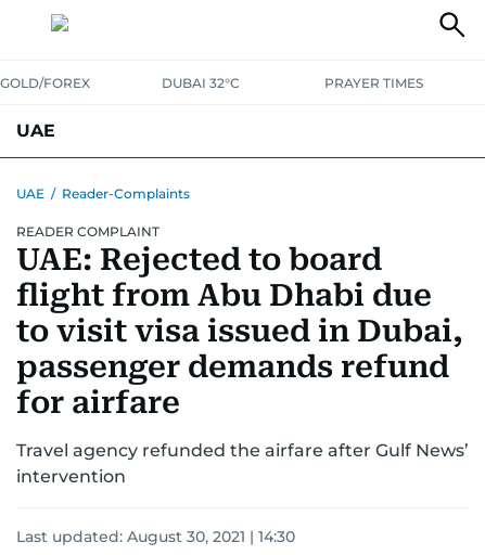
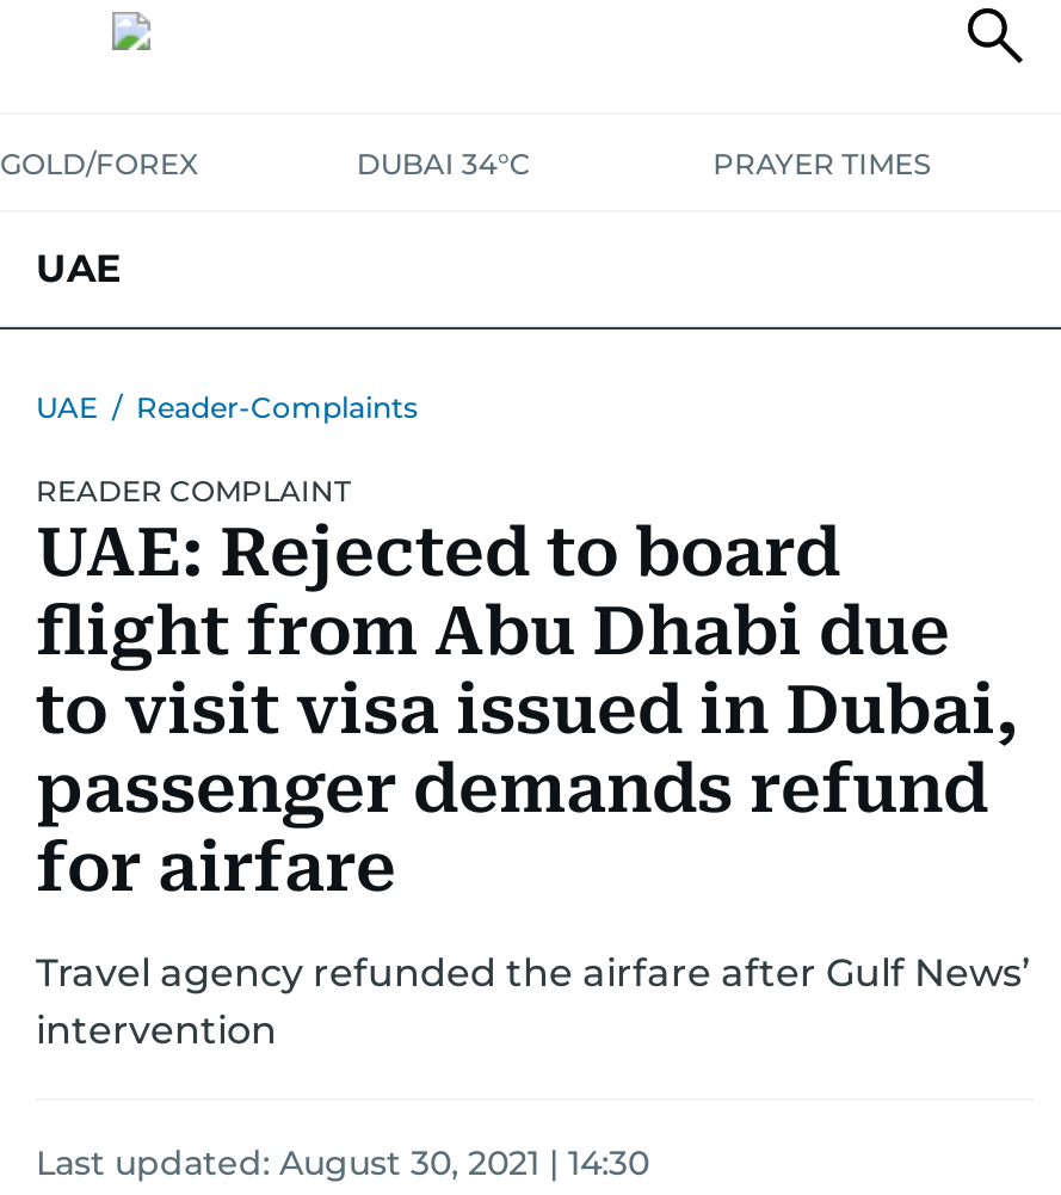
[162,75,240,91] DUBAI 32°C -> [356,146,531,181] DUBAI 34°C

